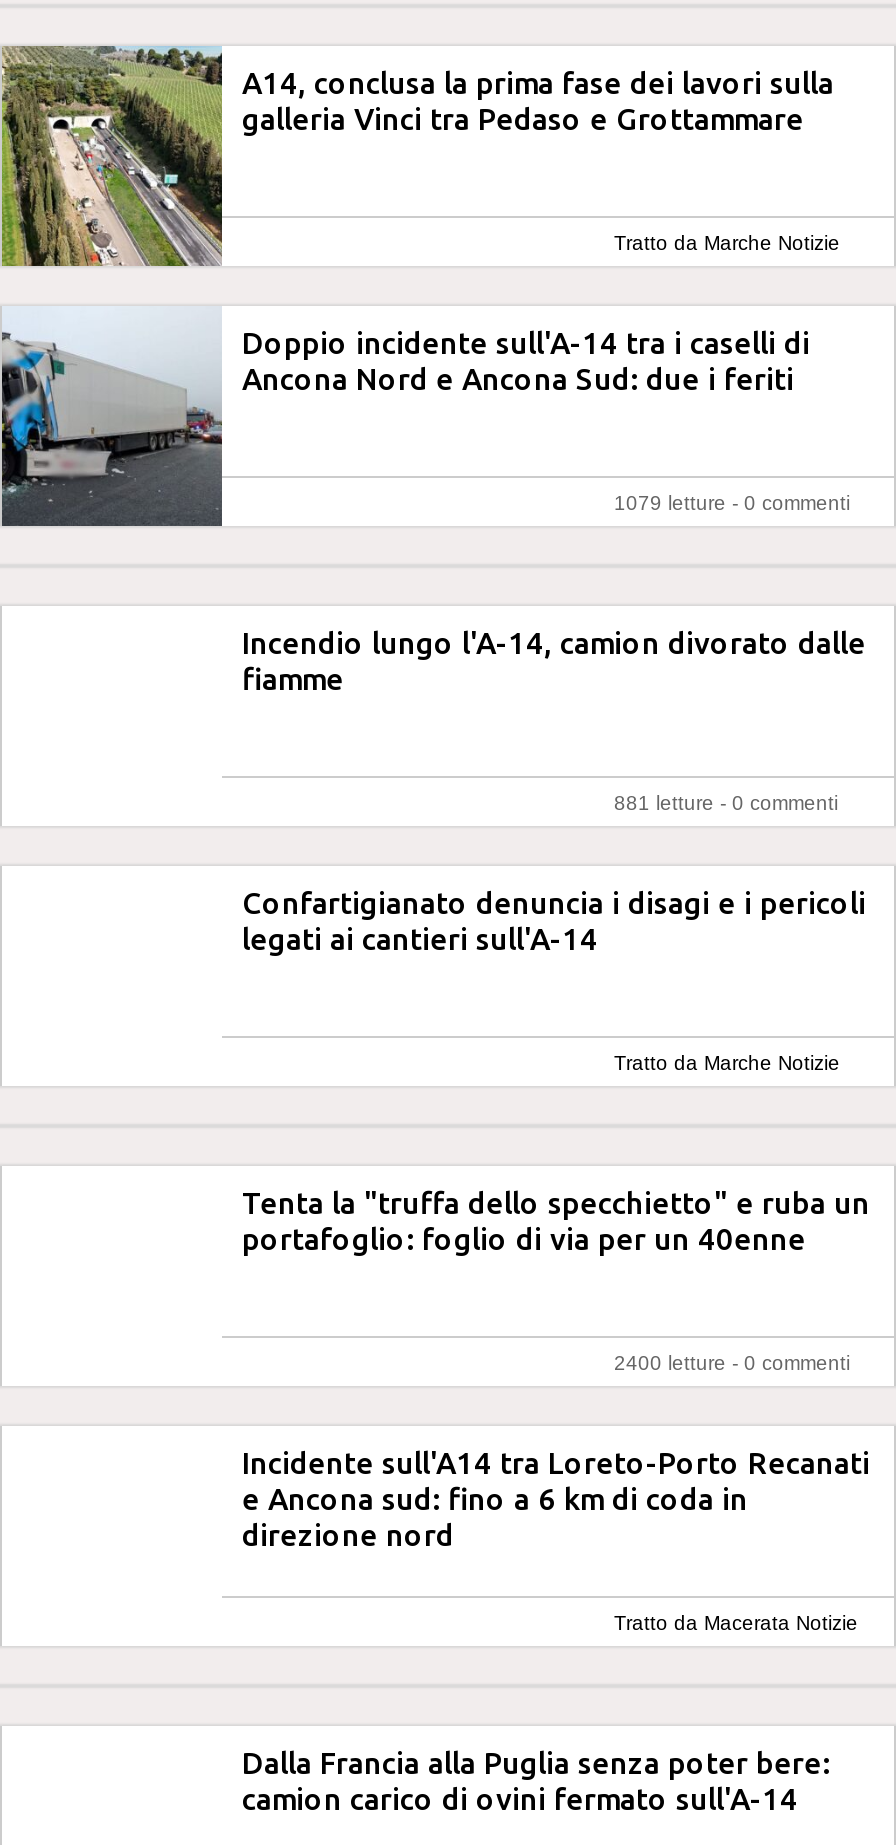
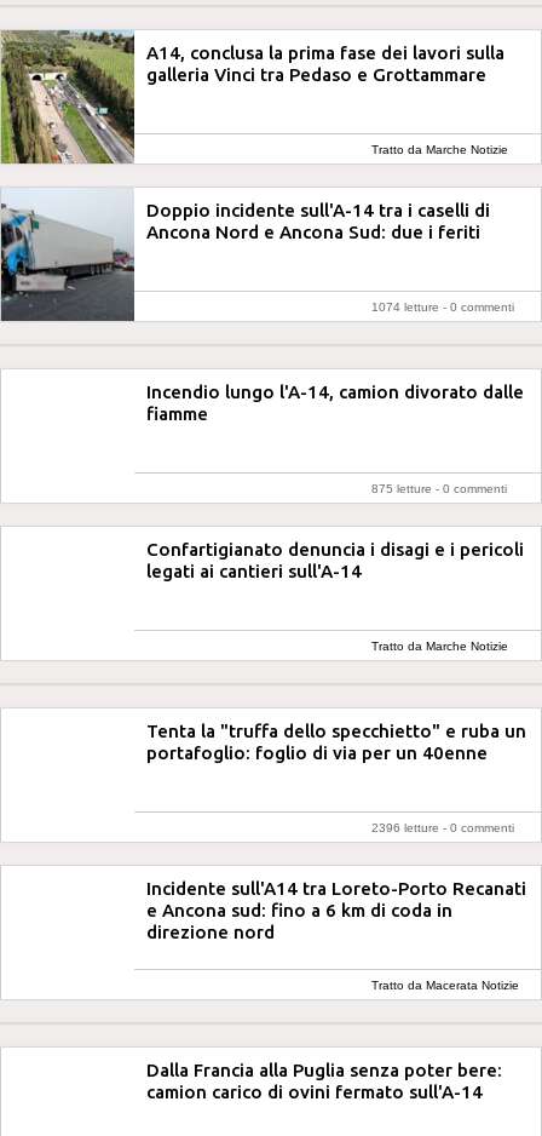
[614,492,850,514] 1079 letture - 0 commenti -> [371,300,514,314] 1074 letture - 0 commenti
[614,792,838,814] 881 letture - 0 commenti -> [371,482,507,495] 875 letture - 0 commenti
[614,1352,850,1374] 2400 letture - 0 commenti -> [371,821,514,834] 2396 letture - 0 commenti

